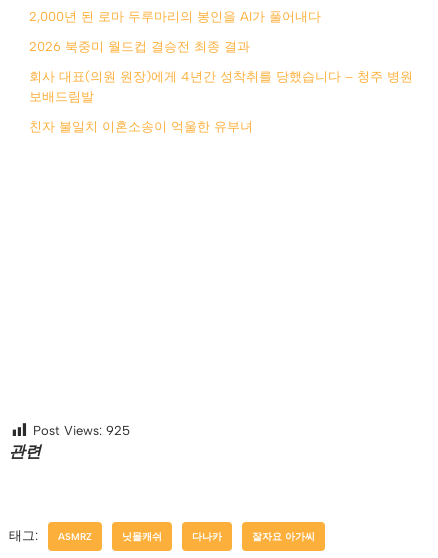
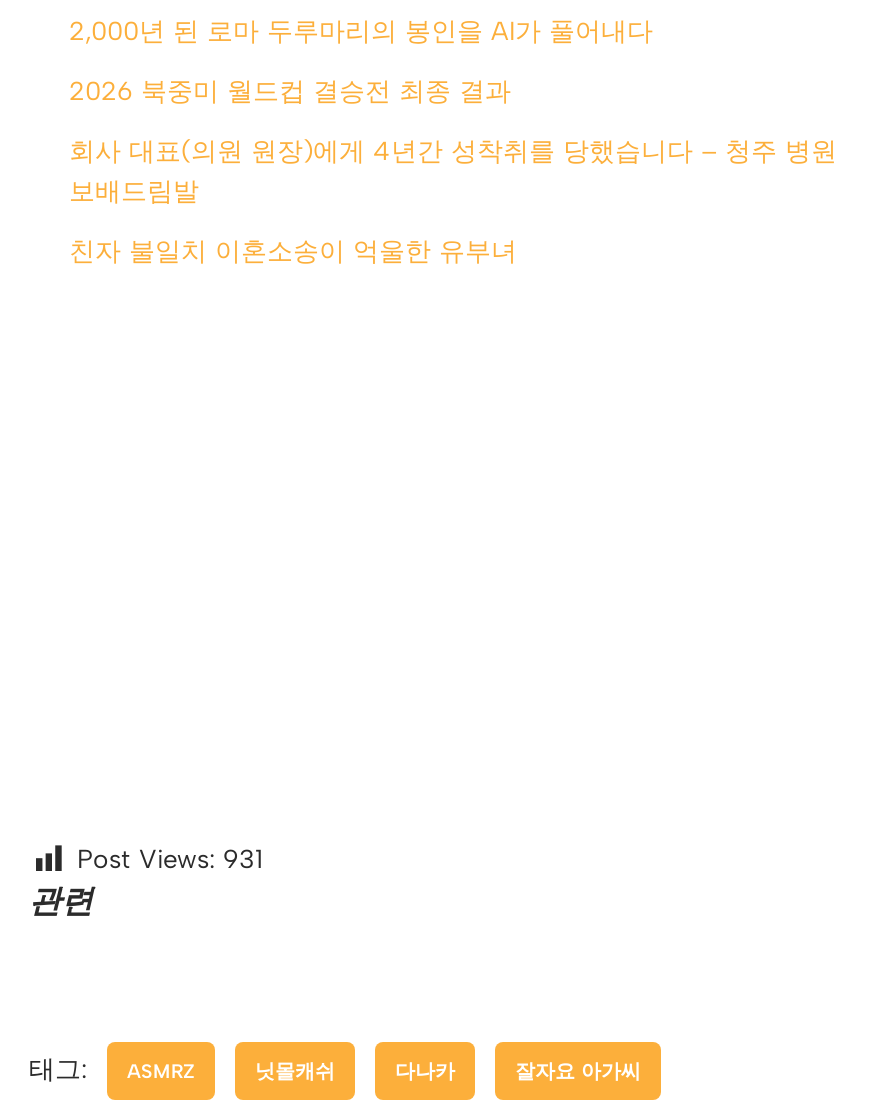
[33,423,130,438] Post Views: 925 -> [77,844,263,874] Post Views: 931

